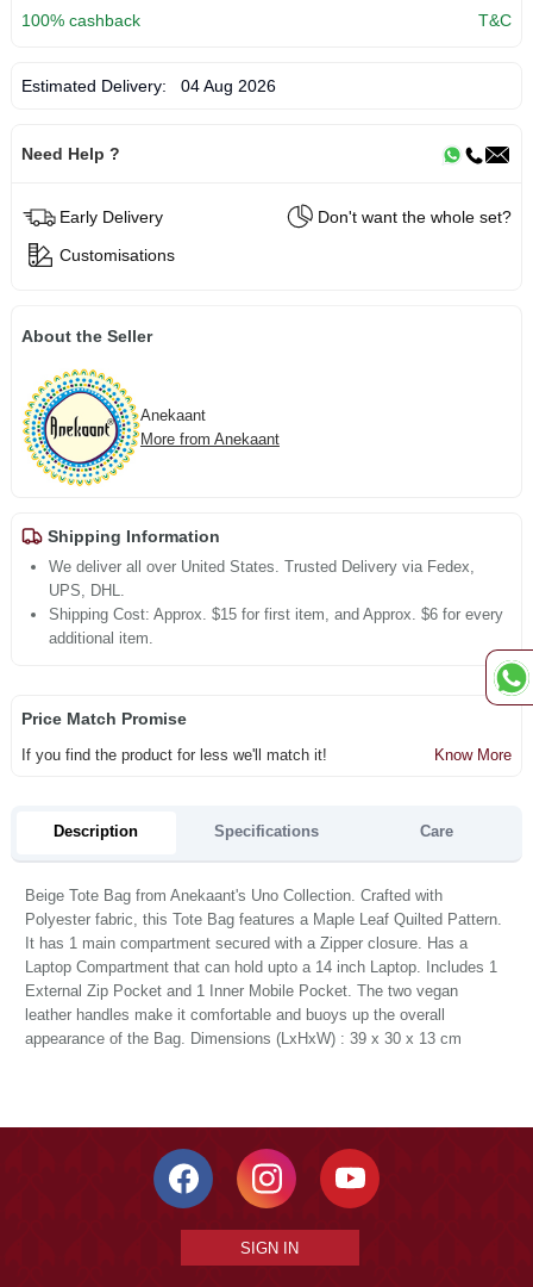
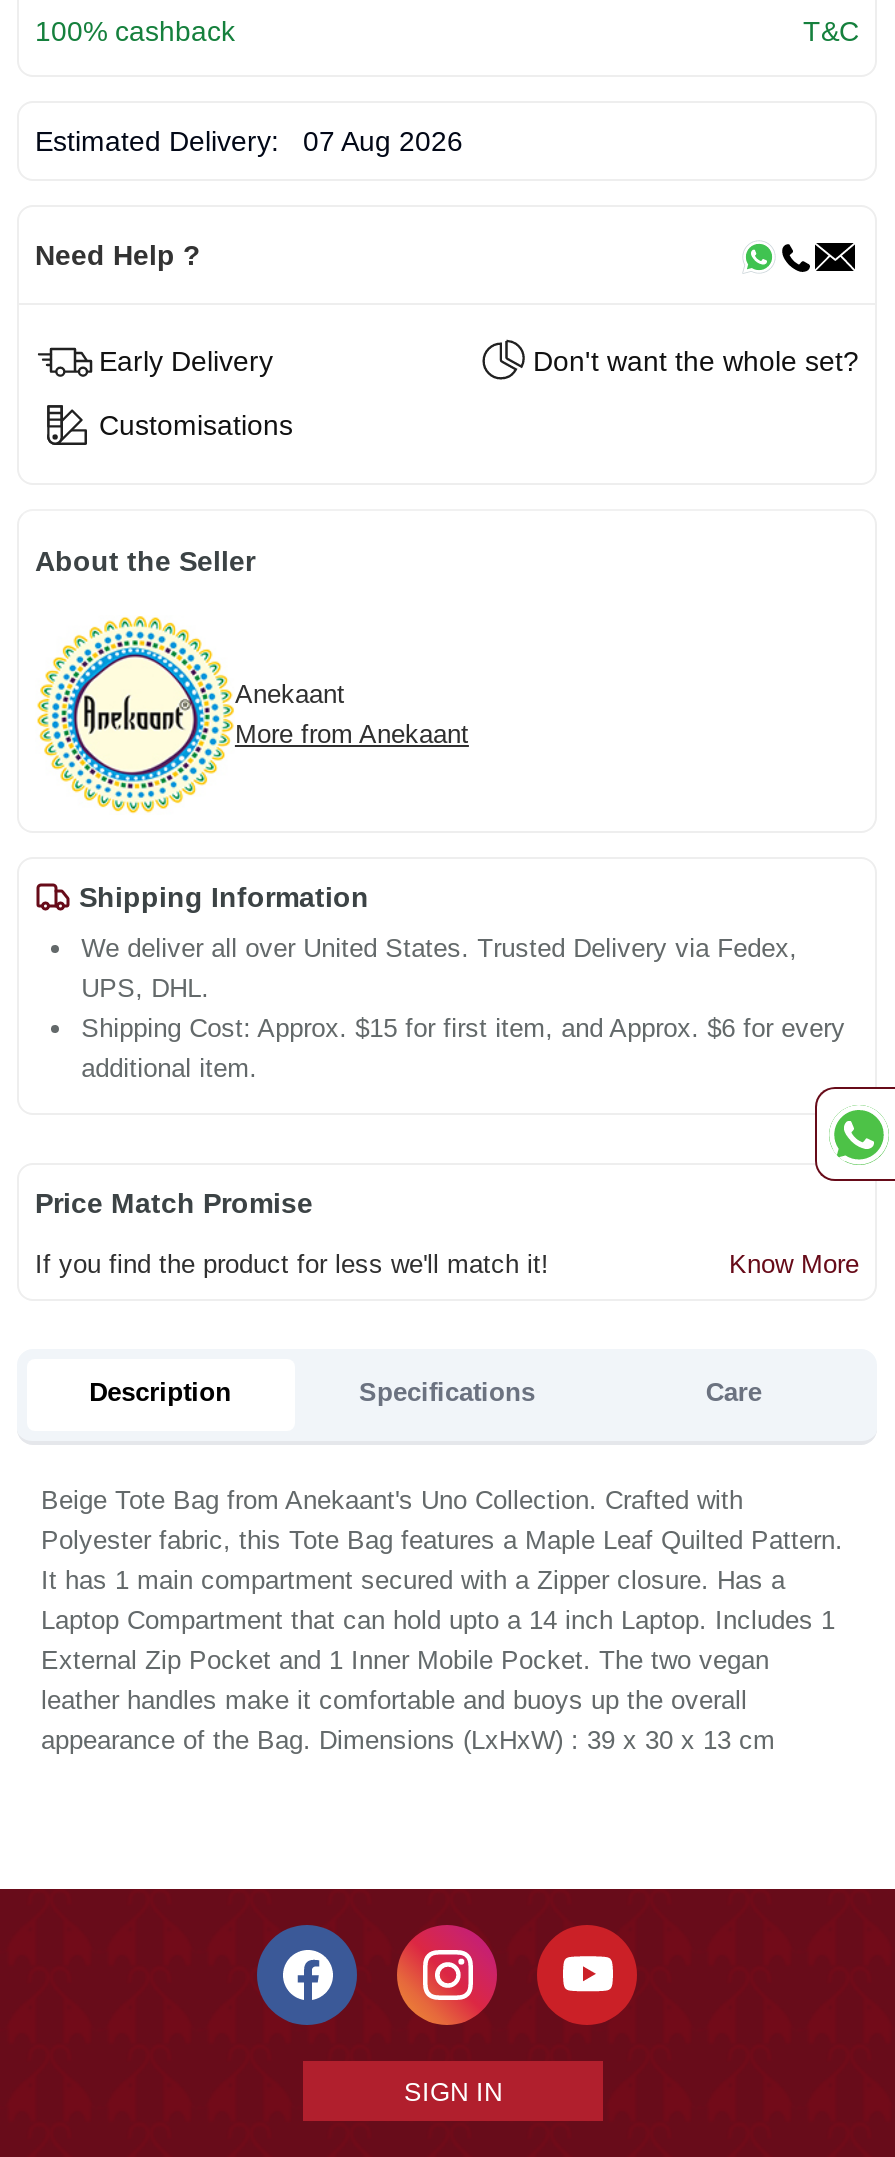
[21,76,276,95] Estimated Delivery: 04 Aug 2026 -> [35,125,463,157] Estimated Delivery: 07 Aug 2026

